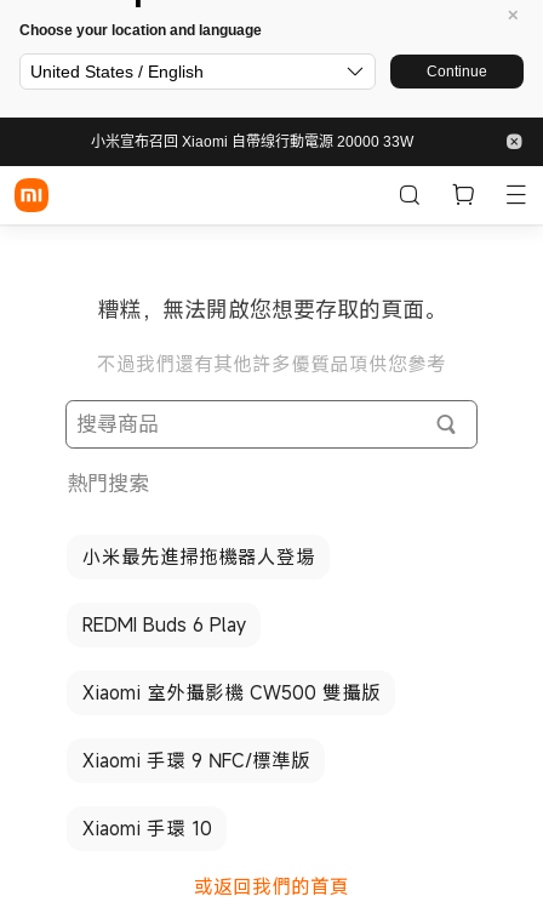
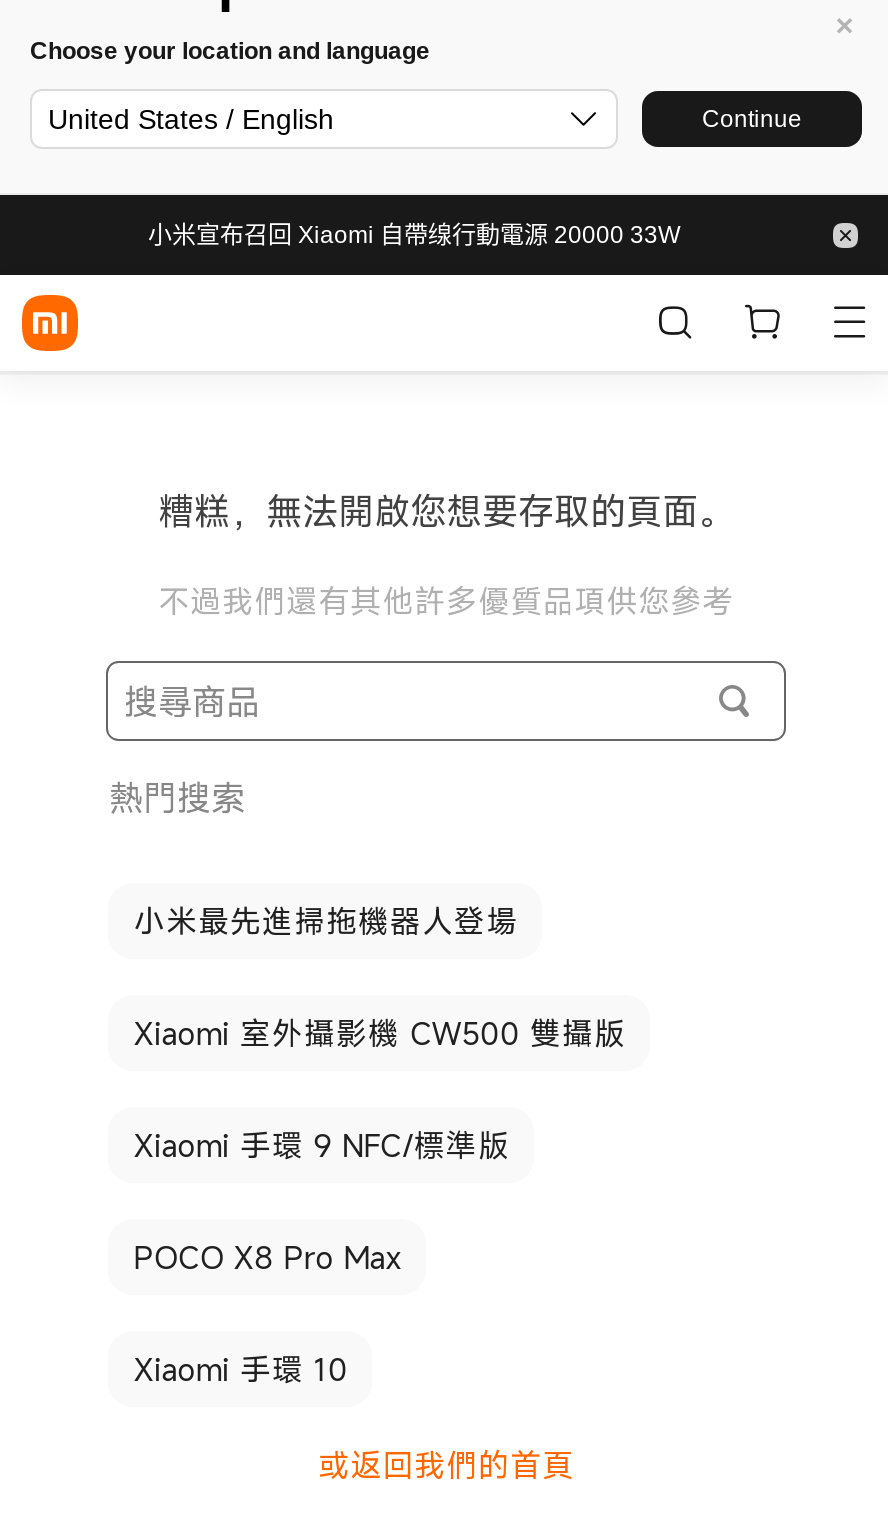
[82,613,246,637] REDMI Buds 6 Play -> none
moved [82,681,380,773] -> [134,1012,626,1164]: Xiaomi 室外攝影機 CW500 雙攝版 | Xiaomi 手環 9 NFC/標準版
none -> [134,1236,402,1276] POCO X8 Pro Max

